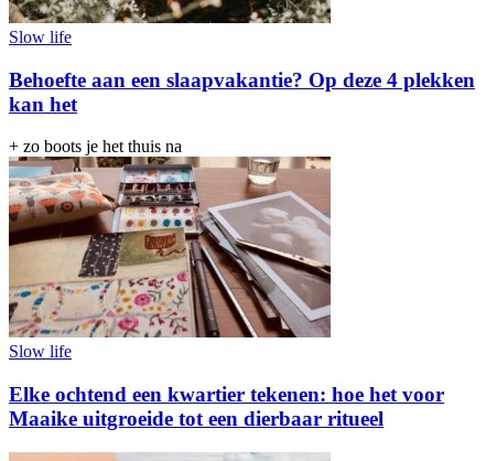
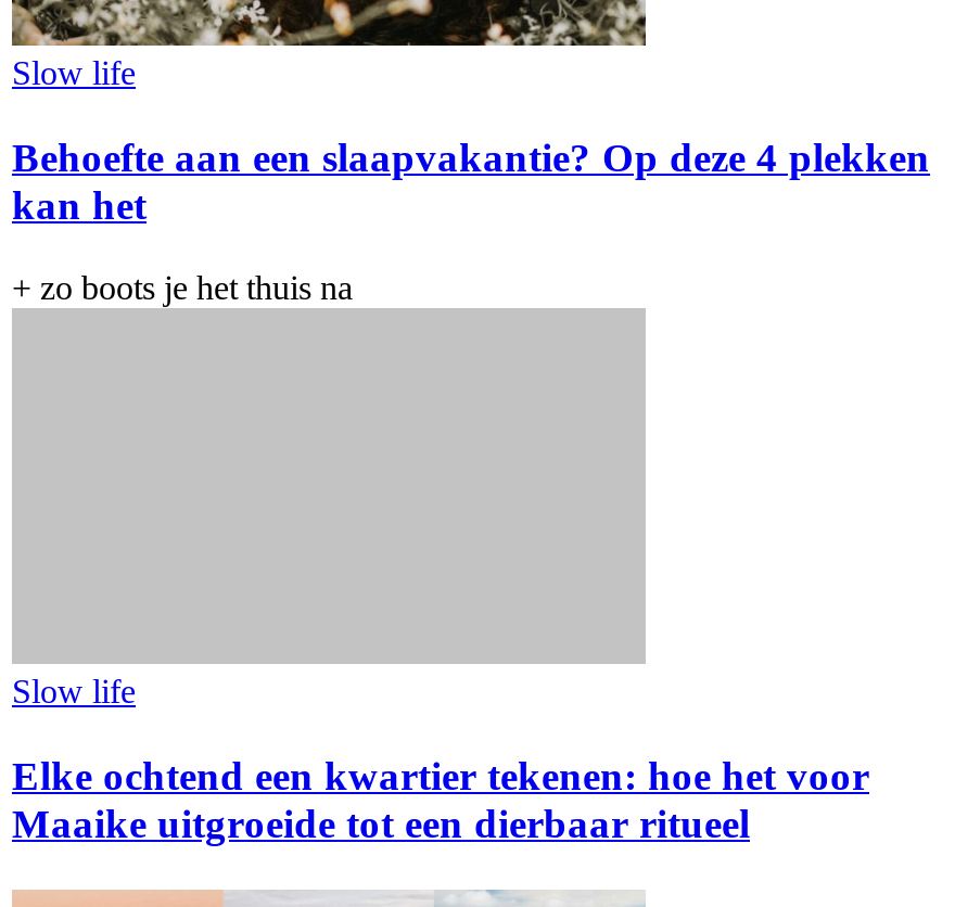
[8,156,332,339] [image] -> none

